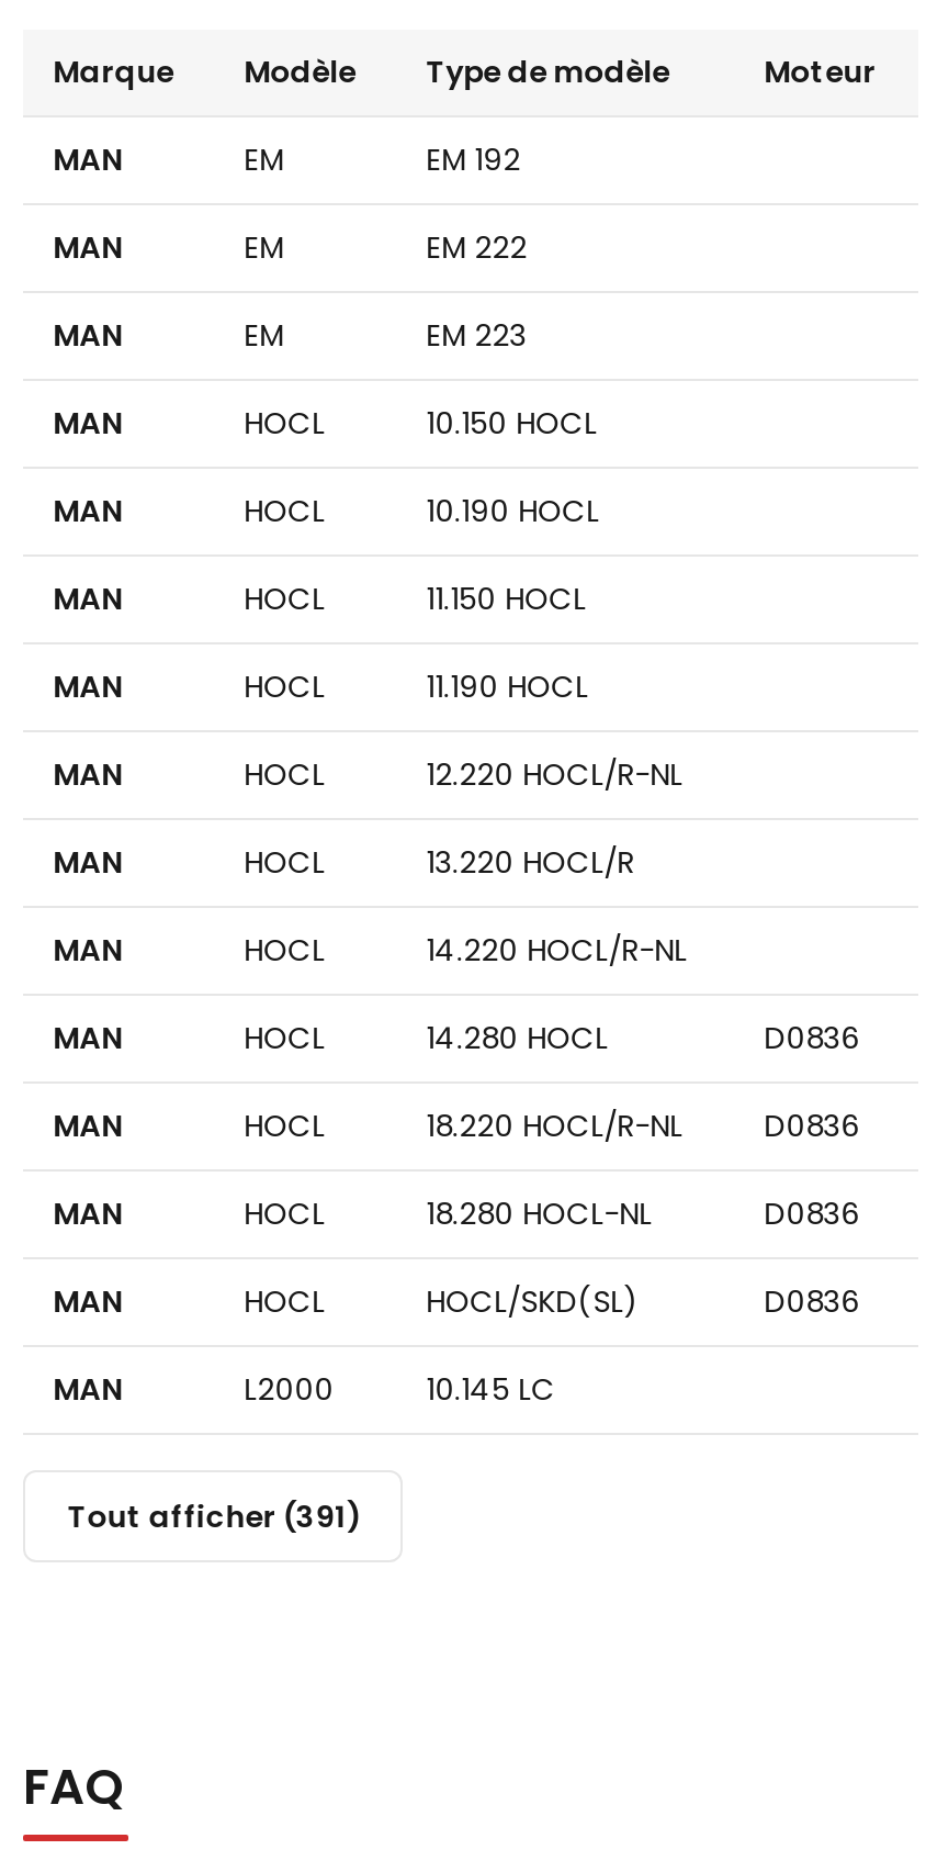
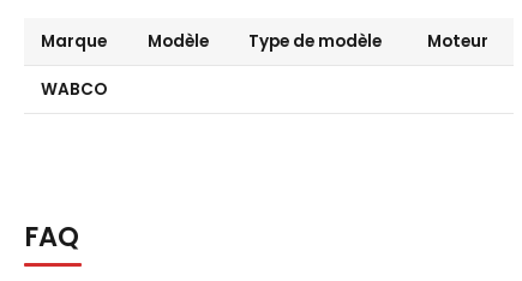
[53,140,860,1538] MAN | EM | EM 192 | MAN | EM | EM 222 | MAN | EM | EM 223 | MAN | HOCL | 10.150 HOCL | MAN | HOCL | 10.190 HOCL | MAN | HOCL | 11.150 HOCL | MAN | HOCL | 11.190 HOCL | MAN | HOCL | 12.220 HOCL/R-NL | MAN | HOCL | 13.220 HOCL/R | MAN | HOCL | 14.220 HOCL/R-NL | MAN | HOCL | 14.280 HOCL | D0836 | MAN | HOCL | 18.220 HOCL/R-NL | D0836 | MAN | HOCL | 18.280 HOCL-NL | D0836 | MAN | HOCL | HOCL/SKD(SL) | D0836 | MAN | L2000 | 10.145 LC | Tout afficher (391) -> [40,78,106,101] WABCO

